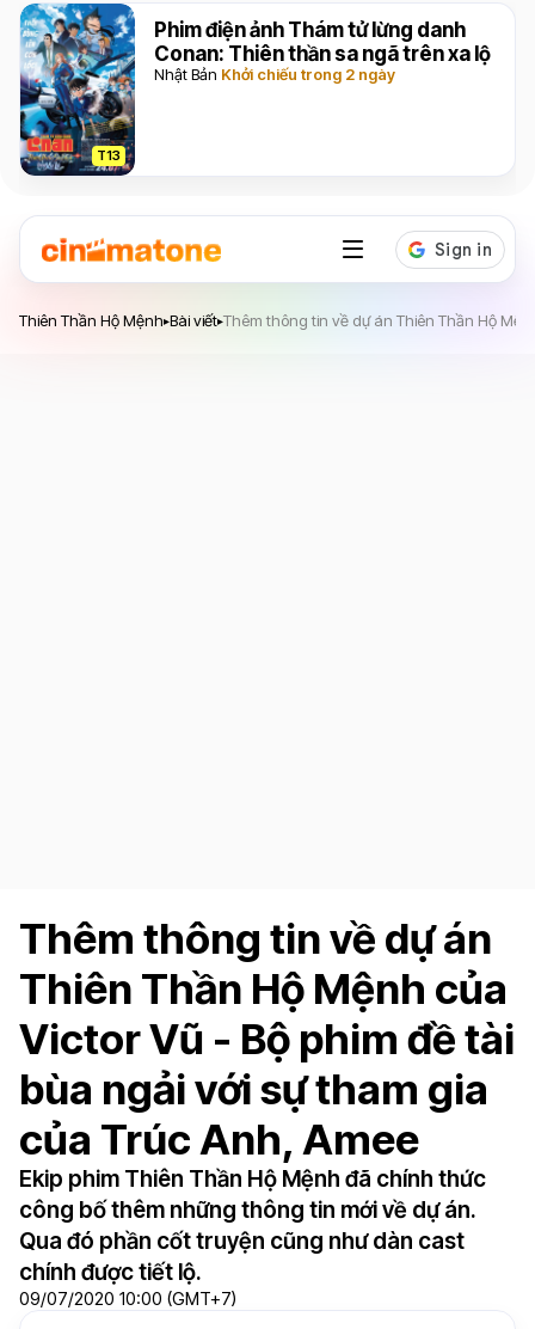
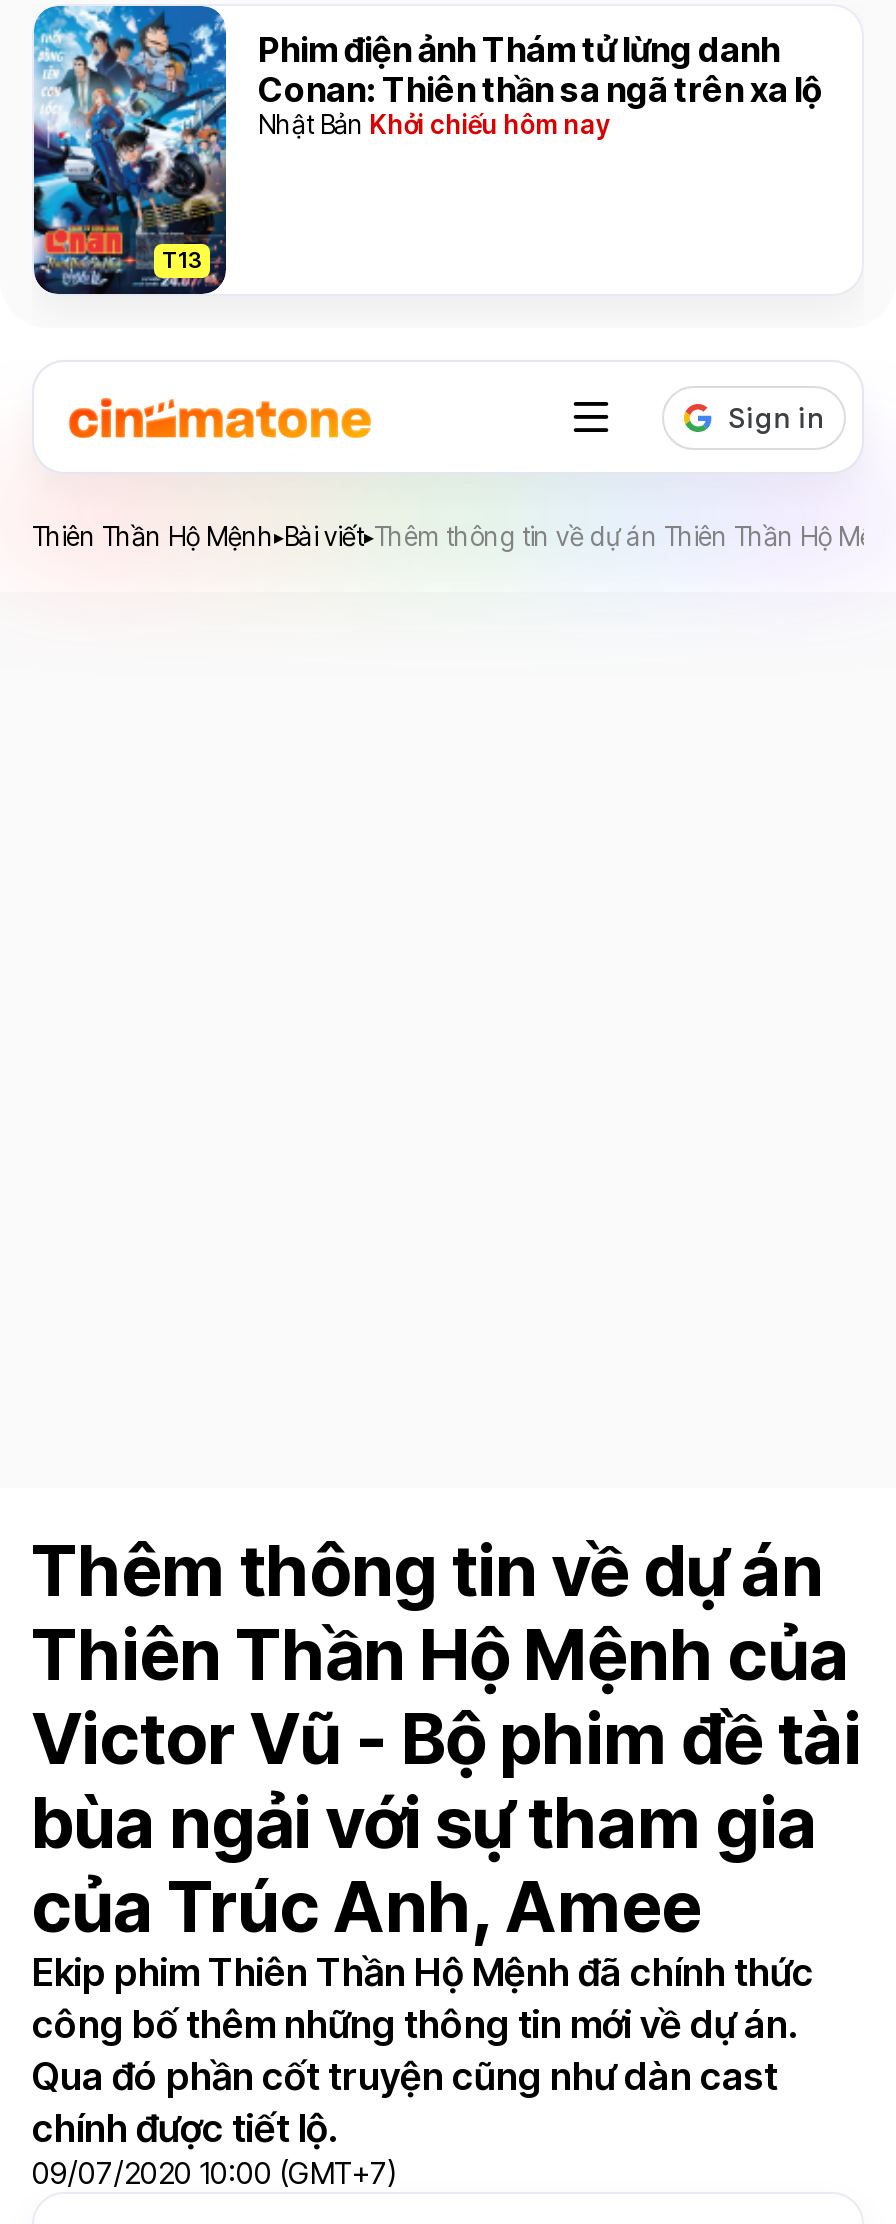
[154,65,395,84] Nhật Bản Khởi chiếu trong 2 ngày -> [258,108,610,140] Nhật Bản Khởi chiếu hôm nay

